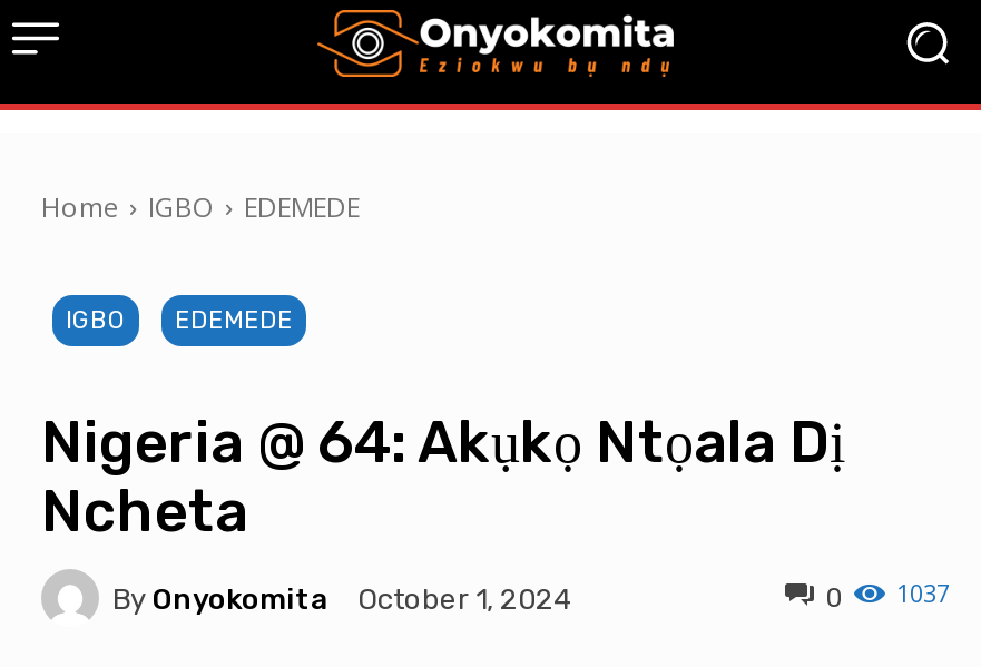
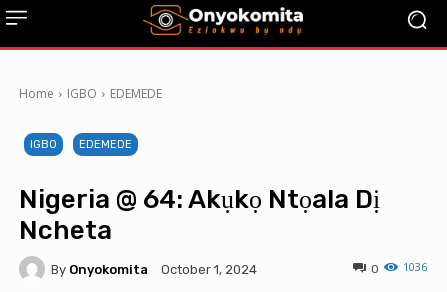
[825,576,950,613] 0 1037 -> [371,259,427,276] 0 1036

